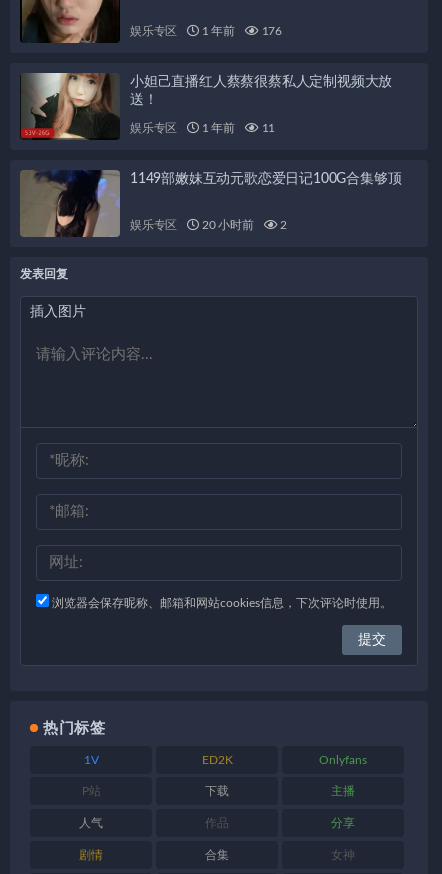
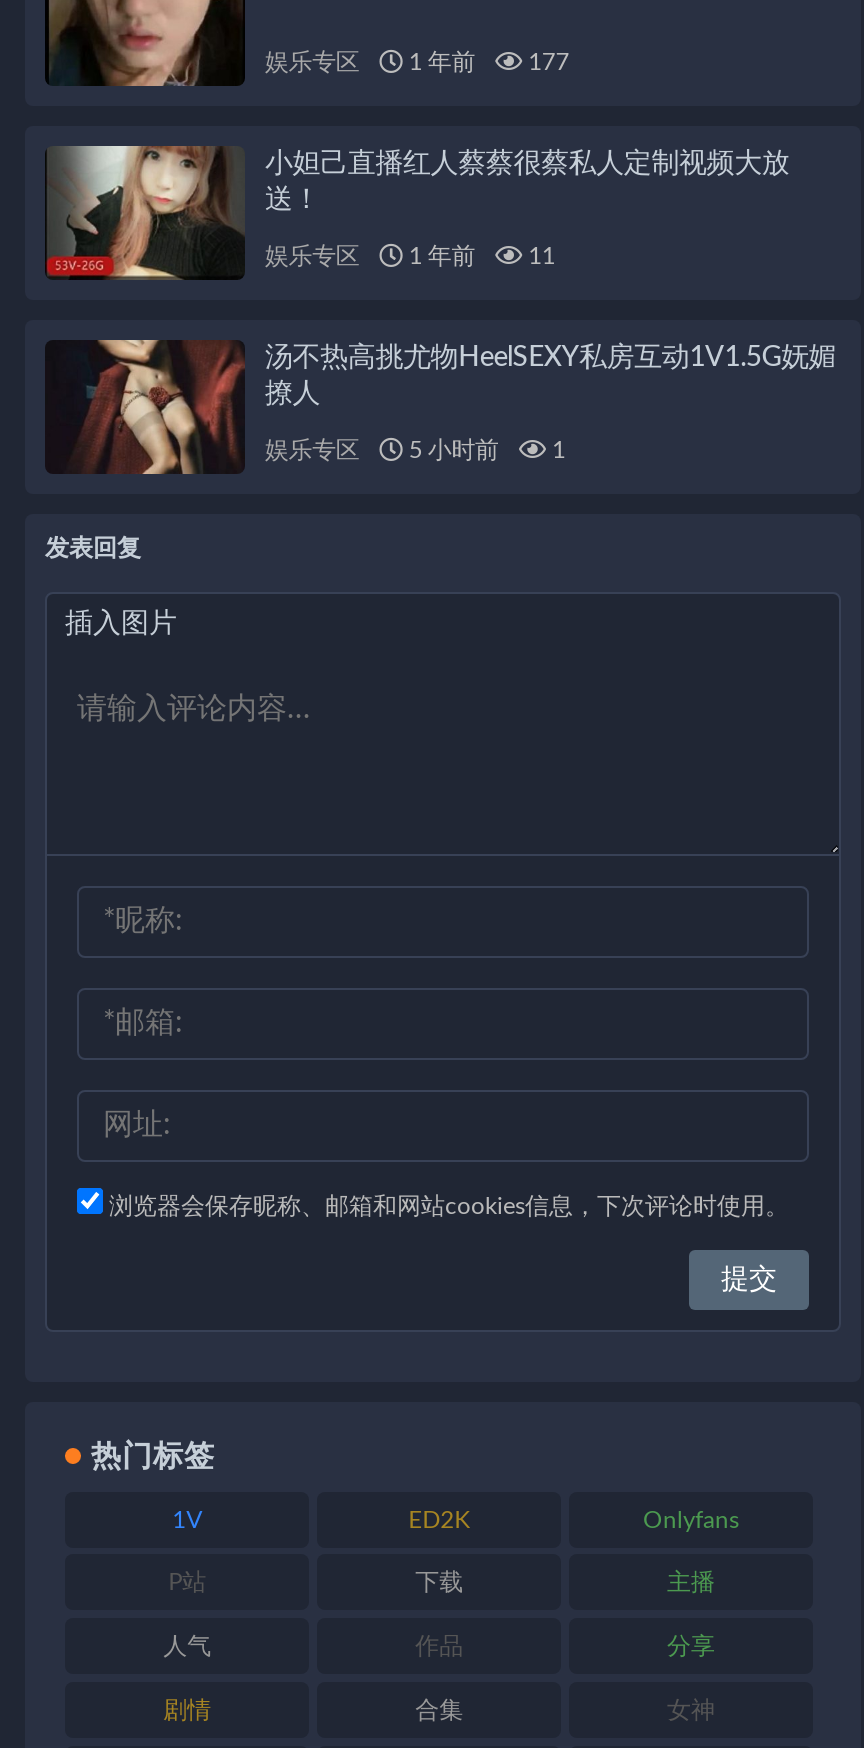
[130,25,282,37] 娱乐专区 1 年前 176 -> [265,51,569,75] 娱乐专区 1 年前 177
[19,169,401,238] [image] | 1149部嫩妹互动元歌恋爱日记100G合集够顶 -> [45,338,836,476] [image] | 汤不热高挑尤物HeelSEXY私房互动1V1.5G妩媚 | 撩人
[199,219,254,231] 20 小时前 -> [403,437,499,461] 5 小时前
[277,219,287,231] 2 -> [546,437,565,461] 1

